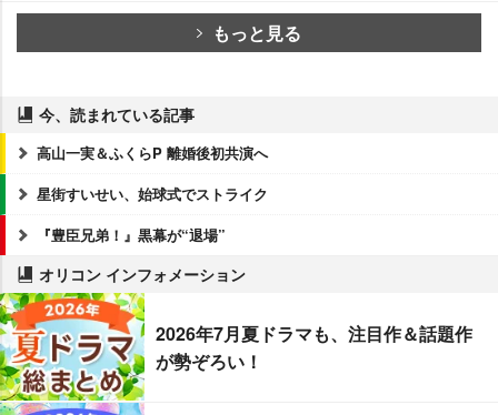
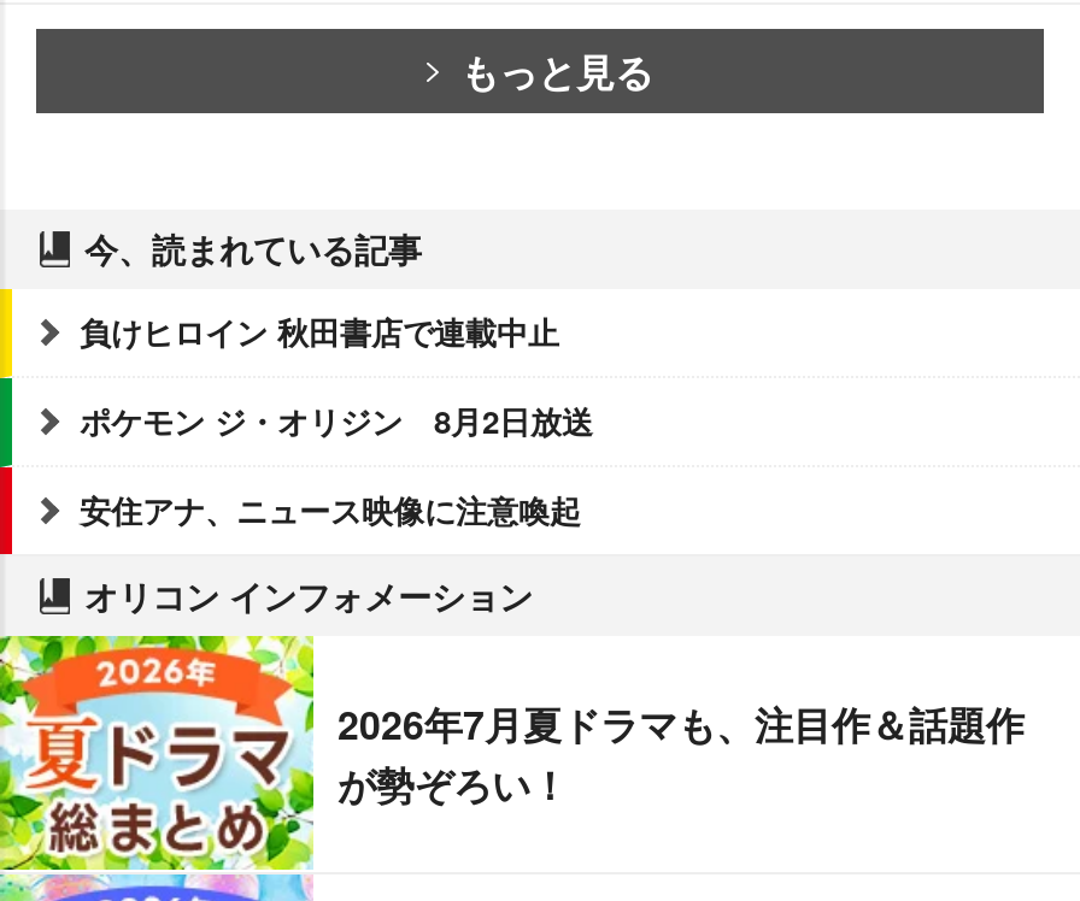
[37,142,268,163] 高山一実＆ふくらP 離婚後初共演へ -> [80,308,559,354] 負けヒロイン 秋田書店で連載中止
[37,183,268,204] 星街すいせい、始球式でストライク -> [80,397,593,443] ポケモン ジ・オリジン 8月2日放送
[37,224,226,245] 『豊臣兄弟！』黒幕が“退場” -> [80,486,581,532] 安住アナ、ニュース映像に注意喚起

